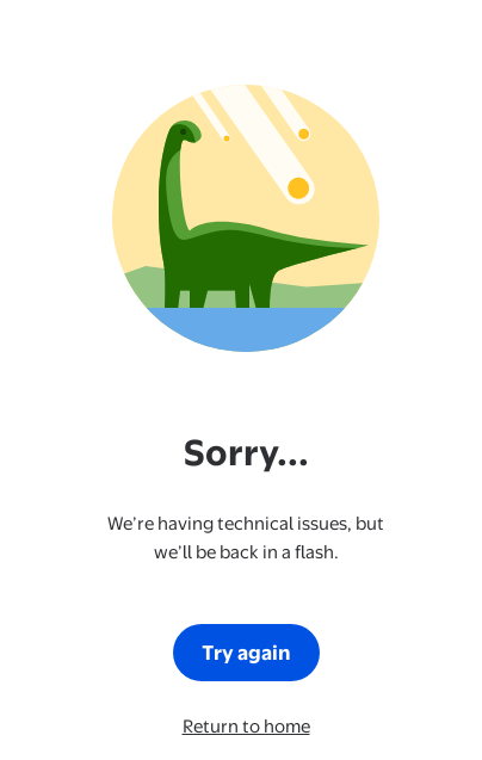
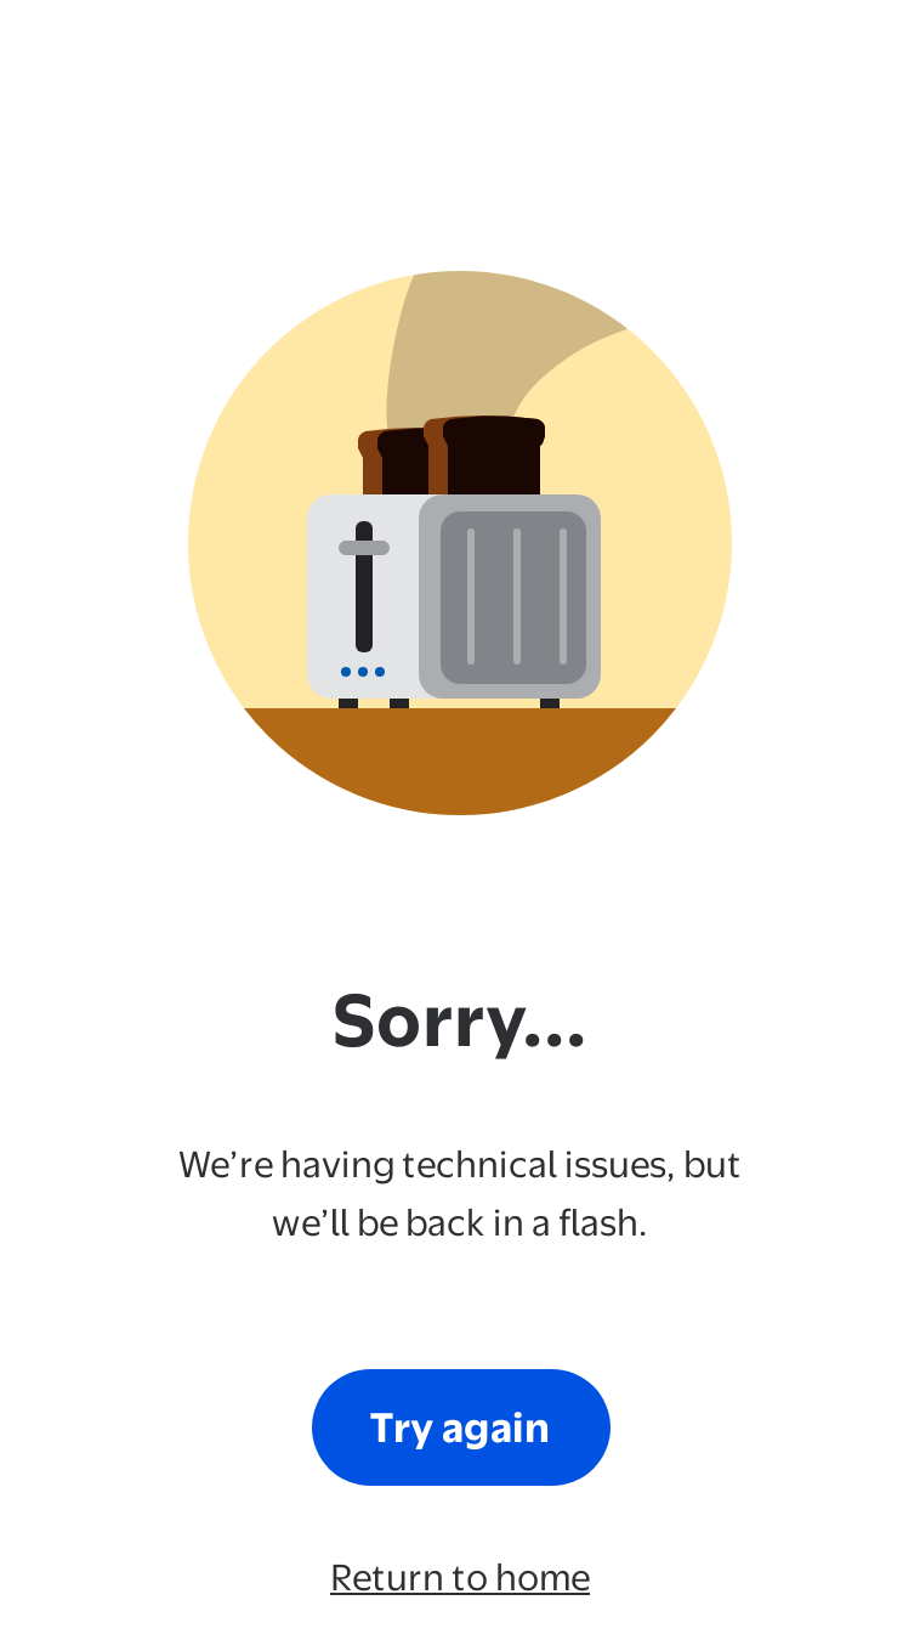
[124,86,367,353] [image] -> [215,271,700,818] [image]

